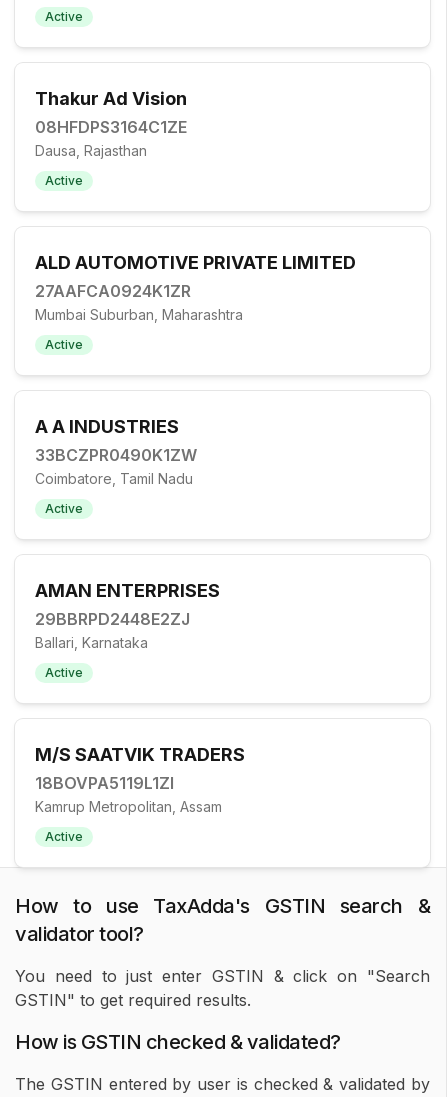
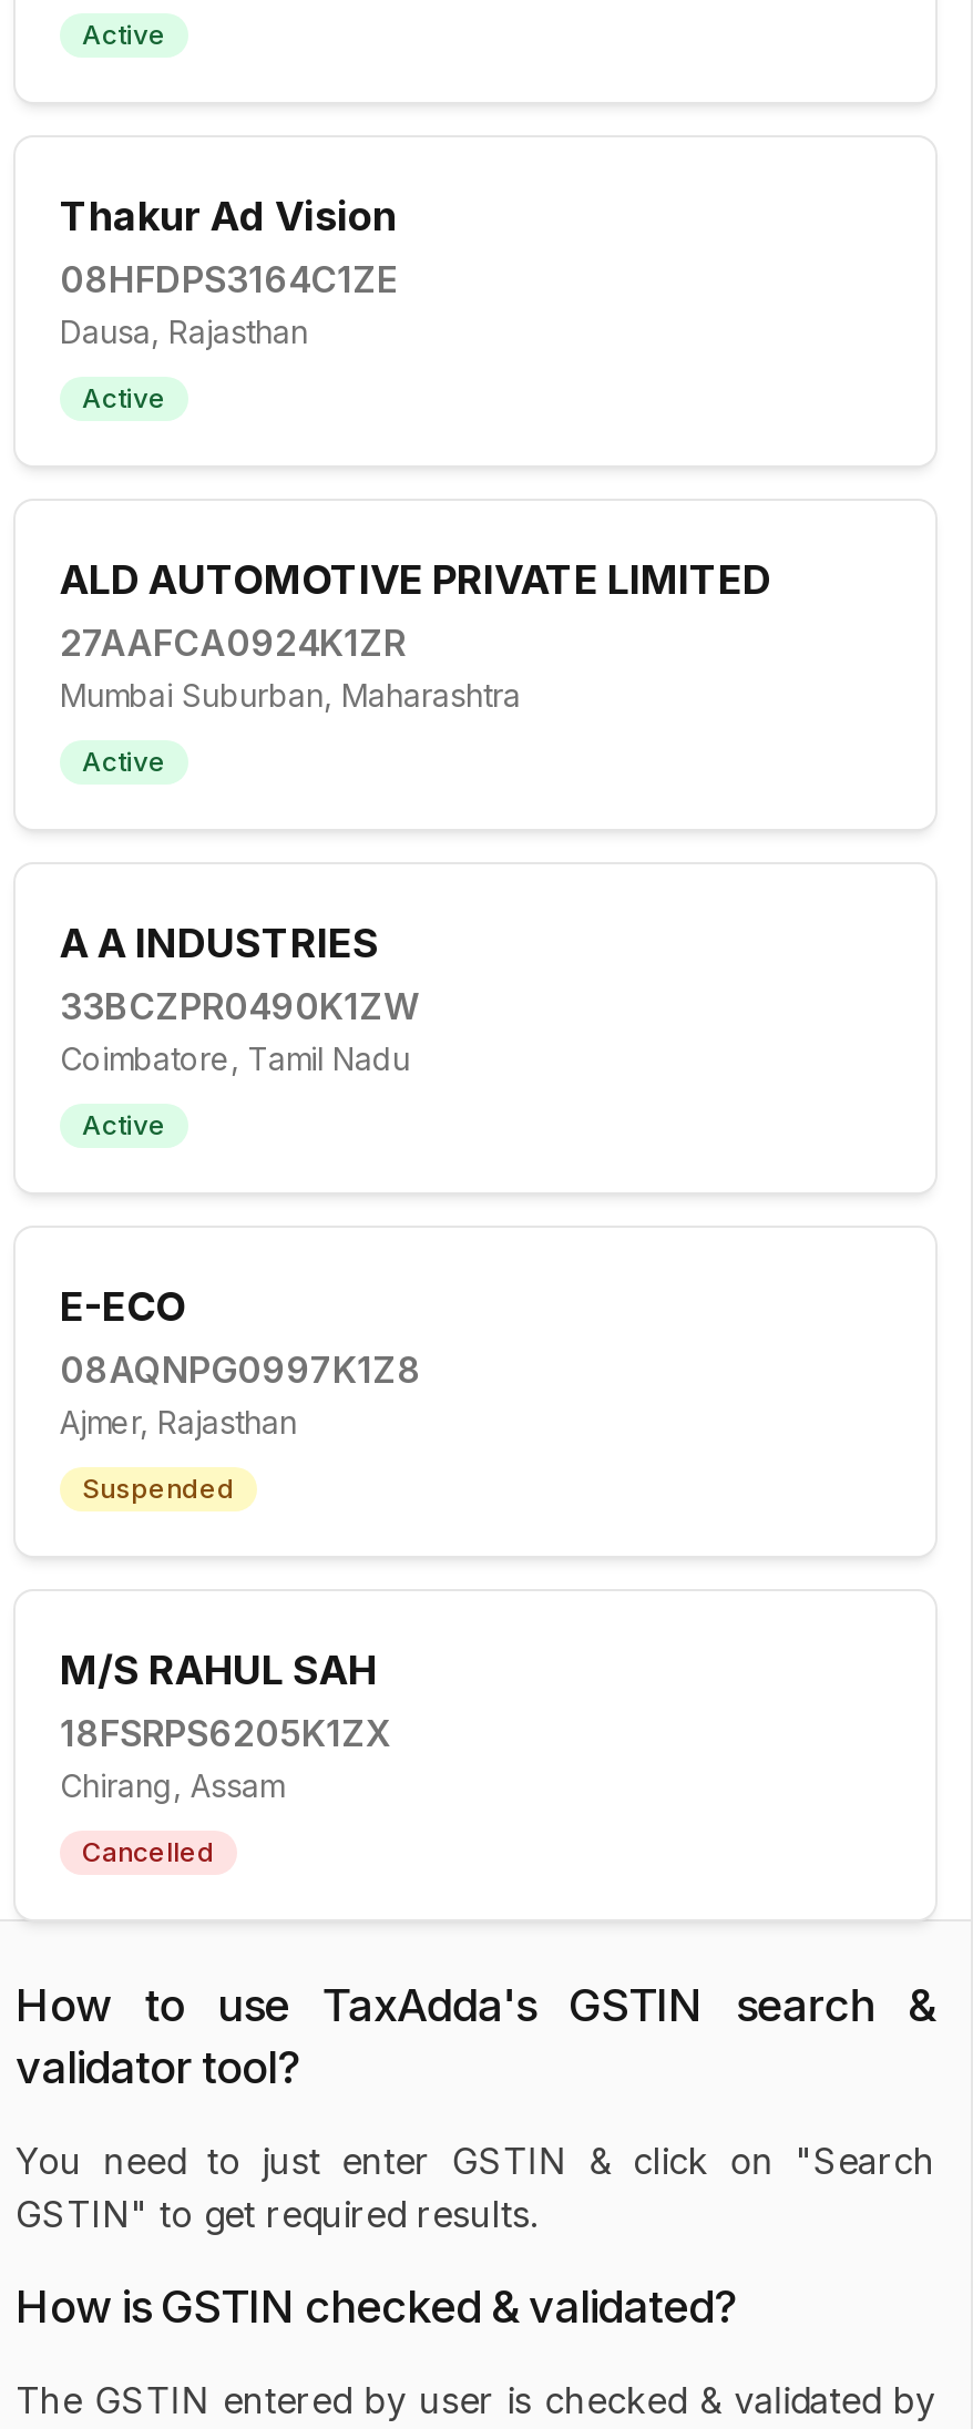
[35,580,220,651] AMAN ENTERPRISES | 29BBRPD2448E2ZJ | Ballari, Karnataka -> [60,1283,421,1441] E-ECO | 08AQNPG0997K1Z8 | Ajmer, Rajasthan
[45,665,83,680] Active -> [82,1472,235,1505] Suspended
[35,744,245,815] M/S SAATVIK TRADERS | 18BOVPA5119L1ZI | Kamrup Metropolitan, Assam -> [60,1647,392,1804] M/S RAHUL SAH | 18FSRPS6205K1ZX | Chirang, Assam
[45,829,83,844] Active -> [82,1835,215,1868] Cancelled

